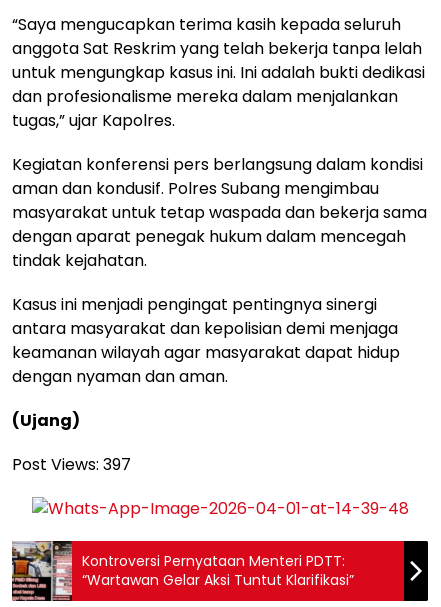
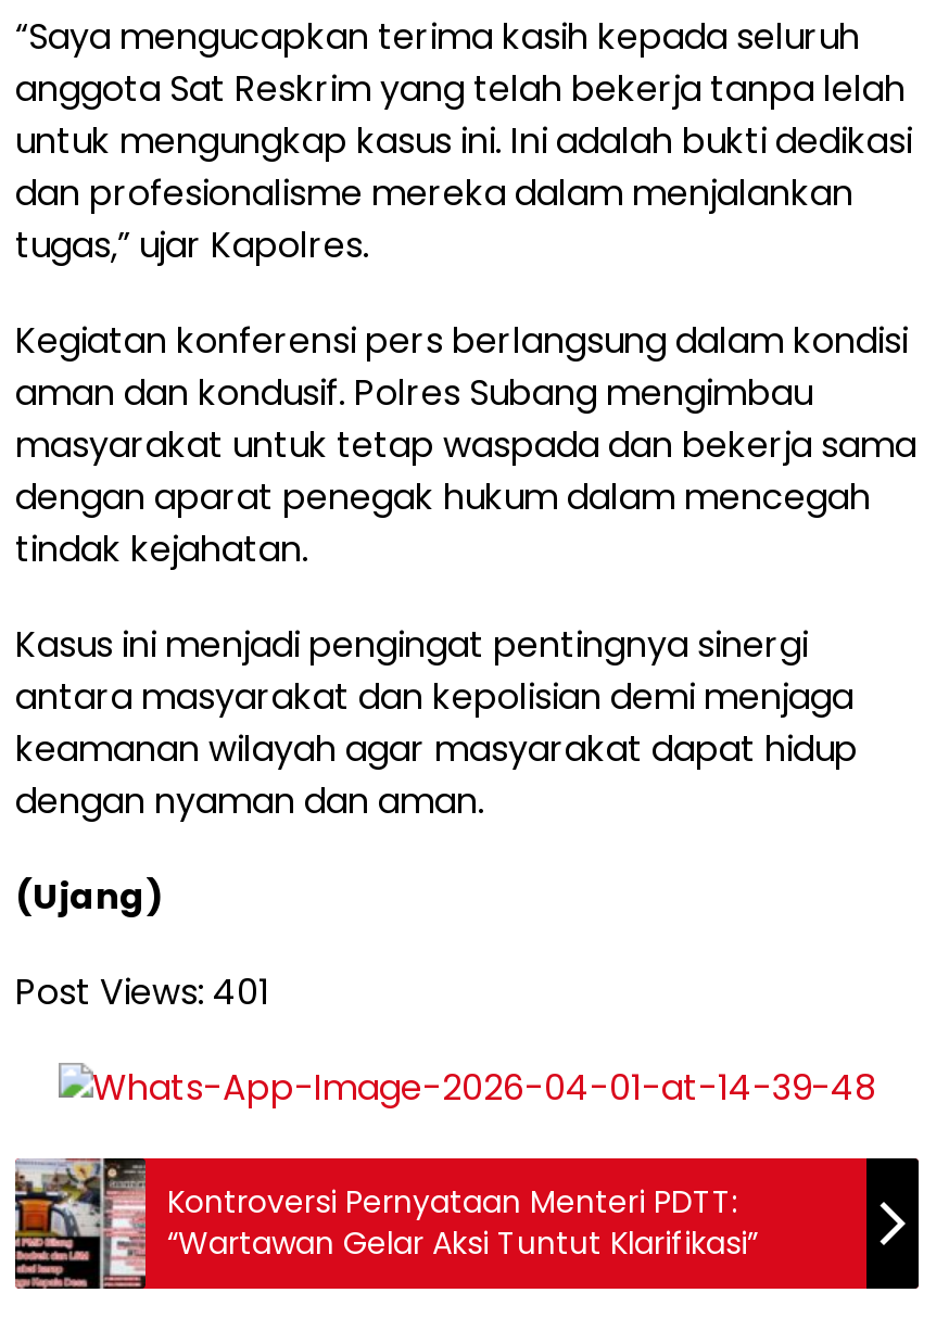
[12,453,131,476] Post Views: 397 -> [15,967,269,1017] Post Views: 401

